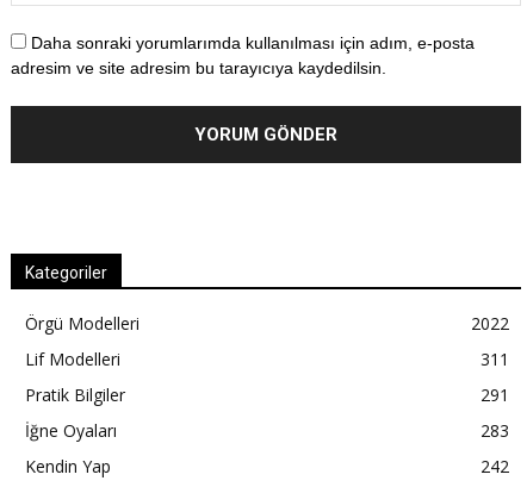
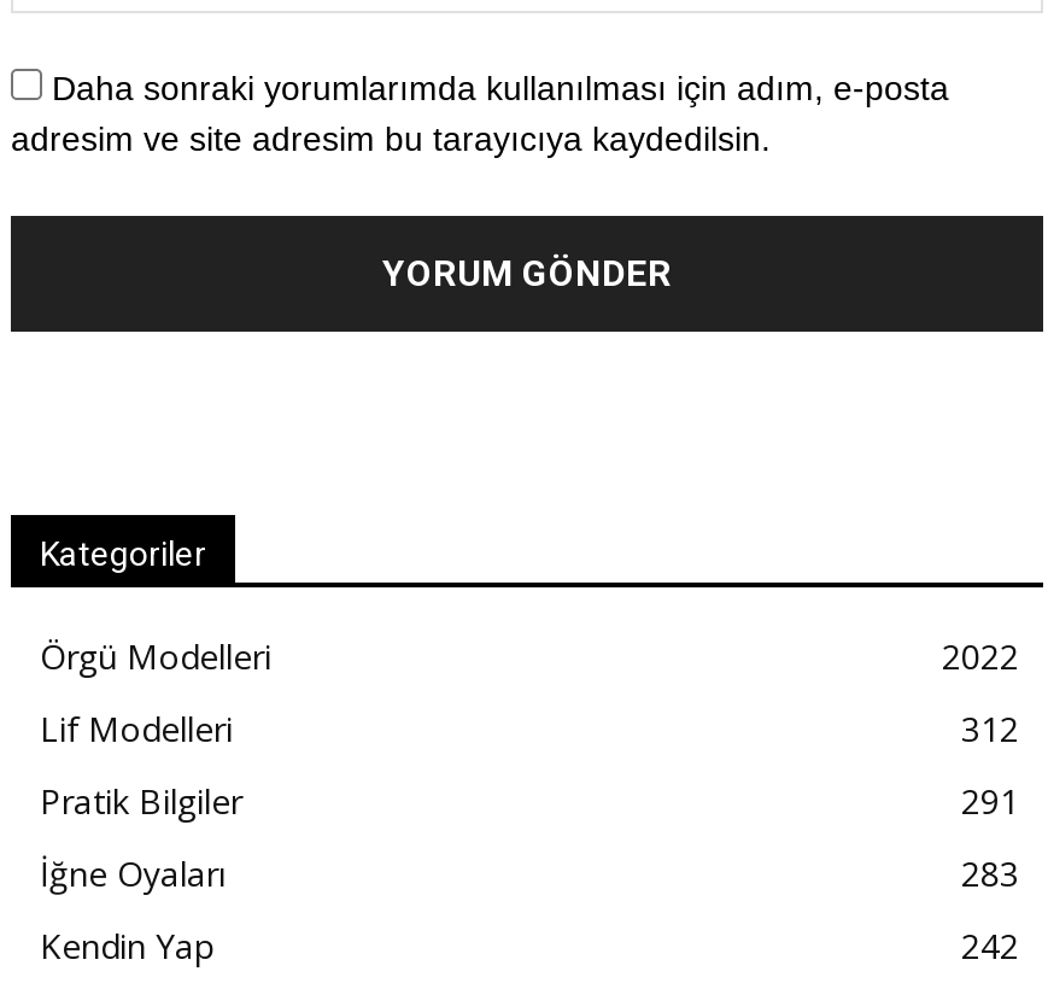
[480,347,509,370] 311 -> [961,705,1019,751] 312

